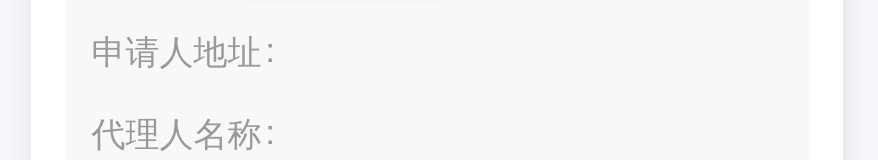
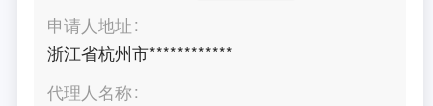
none -> [47,41,233,65] 浙江省杭州市************

